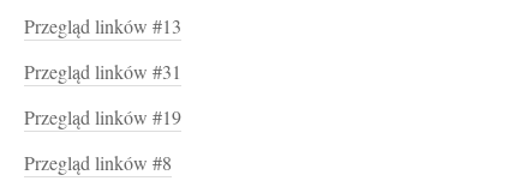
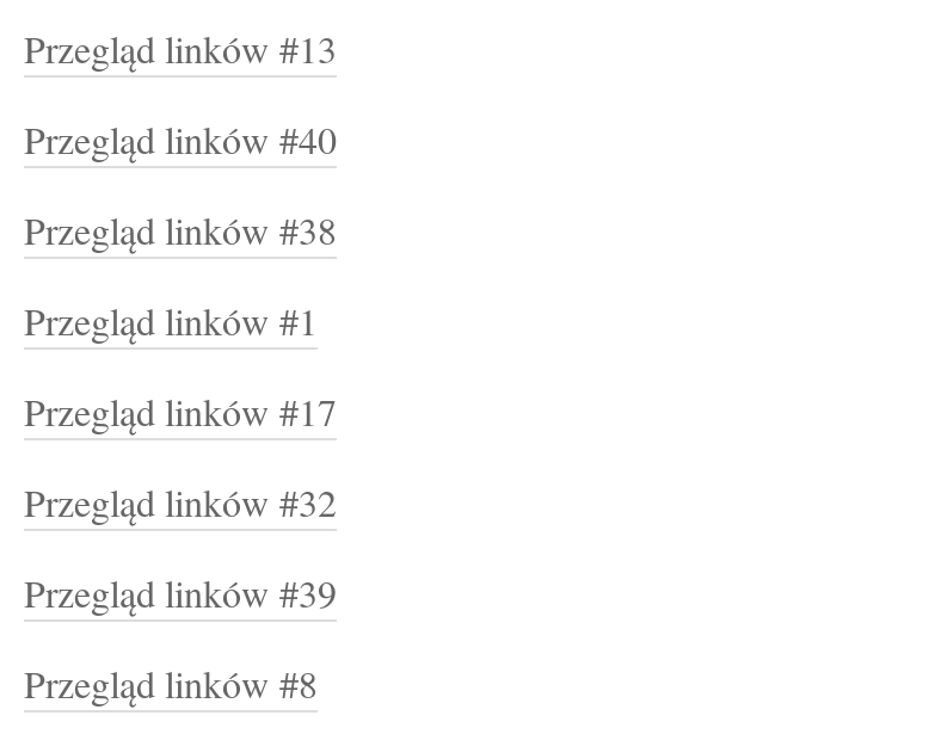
[24,59,181,131] Przegląd linków #31 | Przegląd linków #19 -> [24,113,337,619] Przegląd linków #40 | Przegląd linków #38 | Przegląd linków #1 | Przegląd linków #17 | Przegląd linków #32 | Przegląd linków #39

